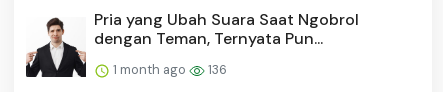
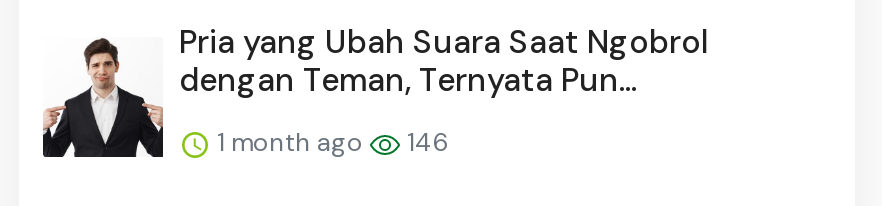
[110,61,227,78] 1 month ago 136 -> [211,125,449,159] 1 month ago 146

